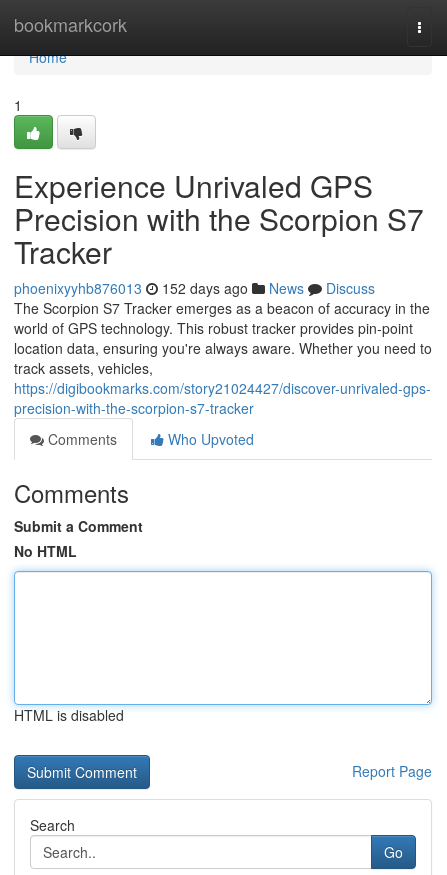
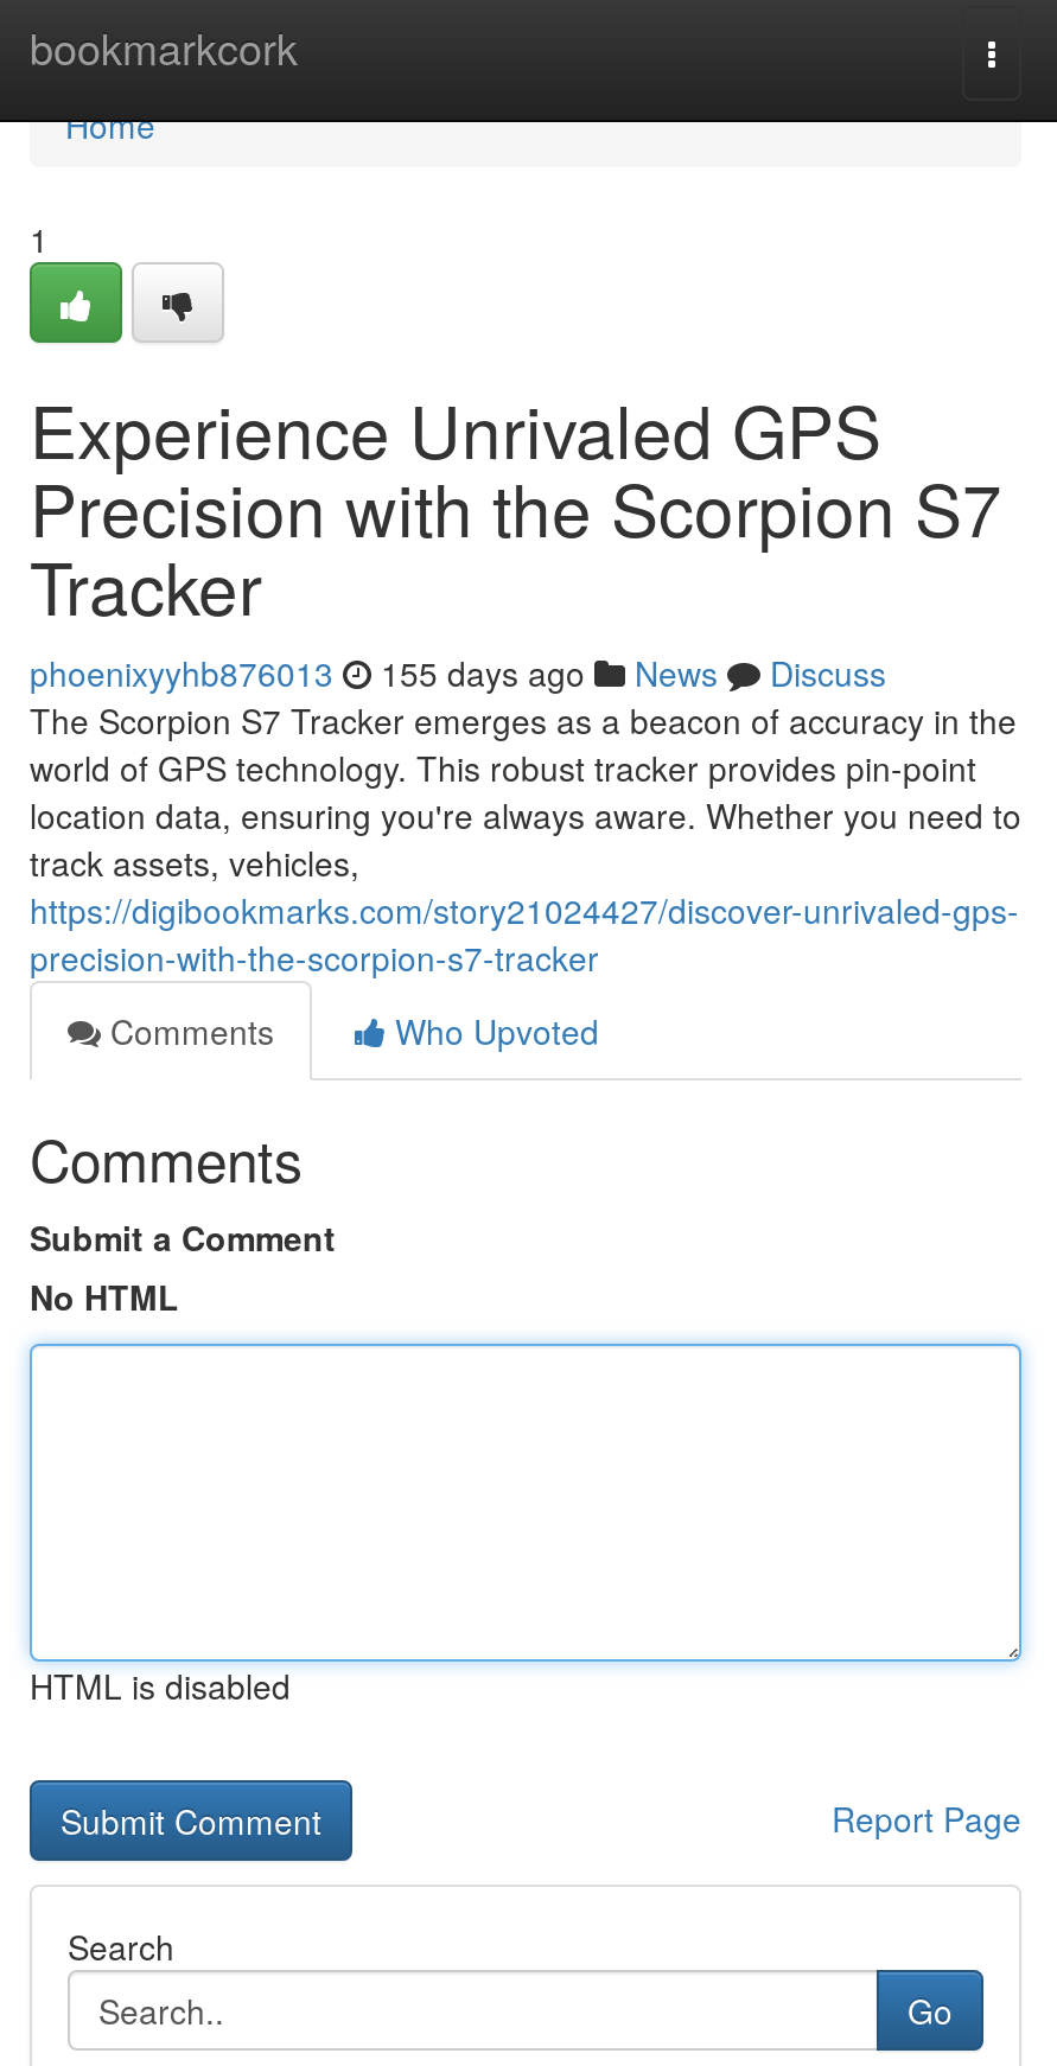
[14,278,375,298] phoenixyyhb876013 152 days ago News Discuss -> [30,649,886,696] phoenixyyhb876013 155 days ago News Discuss

